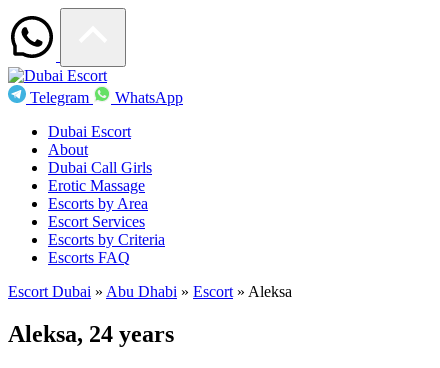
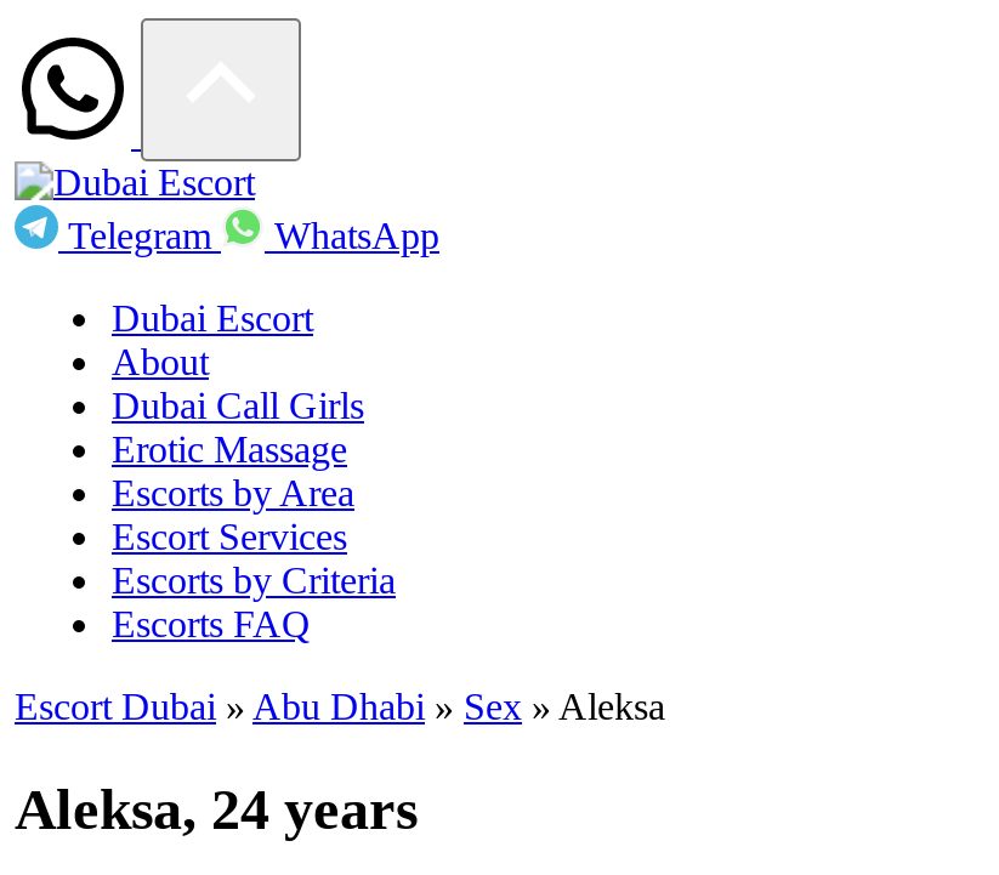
[8,283,292,300] Escort Dubai» Abu Dhabi» Escort» Aleksa -> [15,686,665,727] Escort Dubai» Abu Dhabi» Sex» Aleksa

